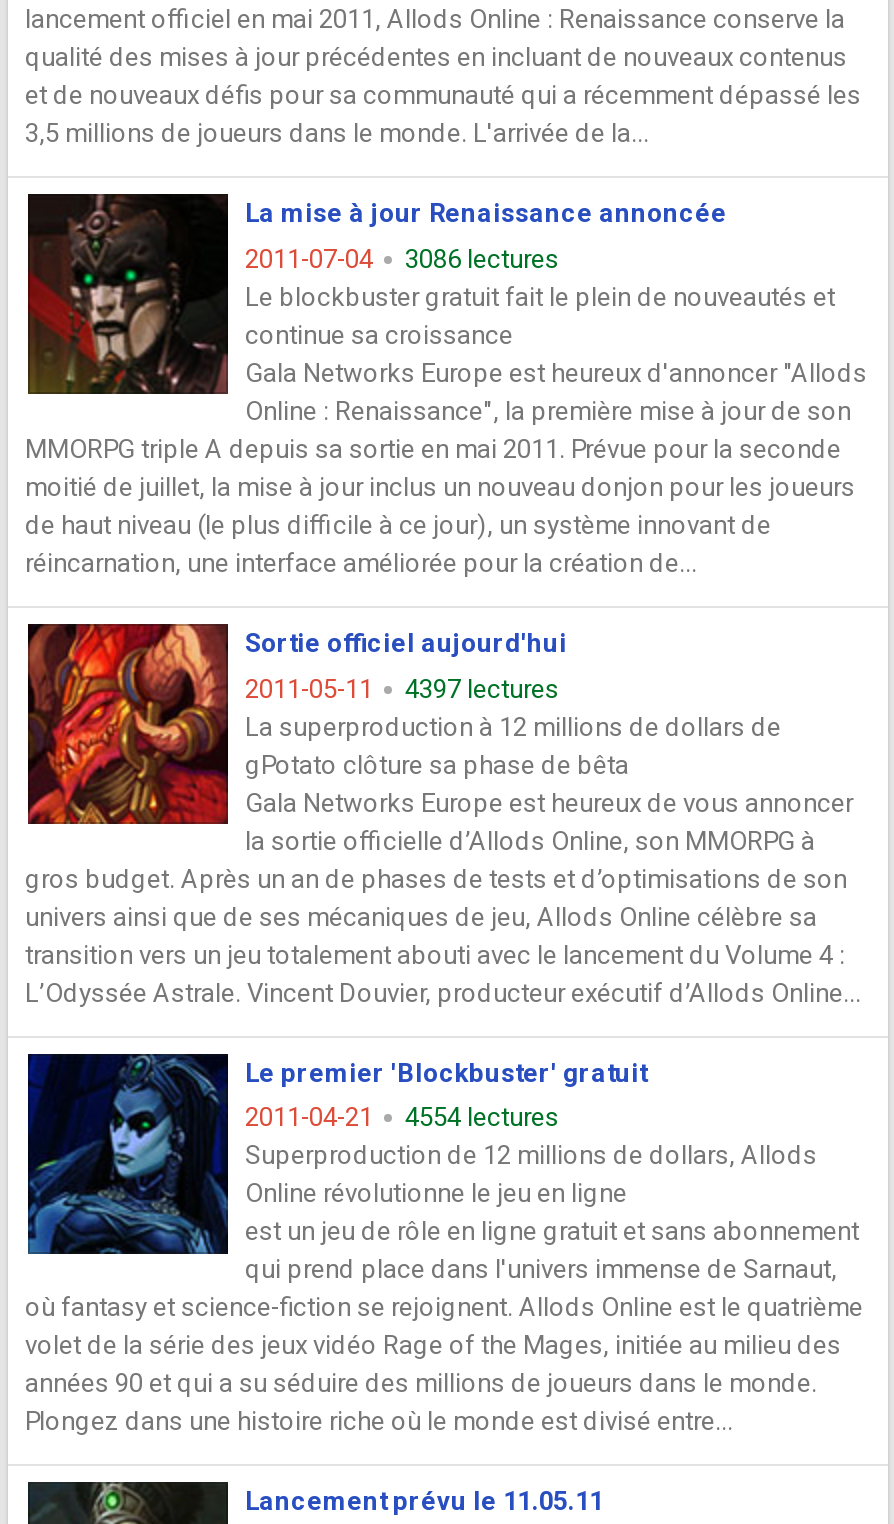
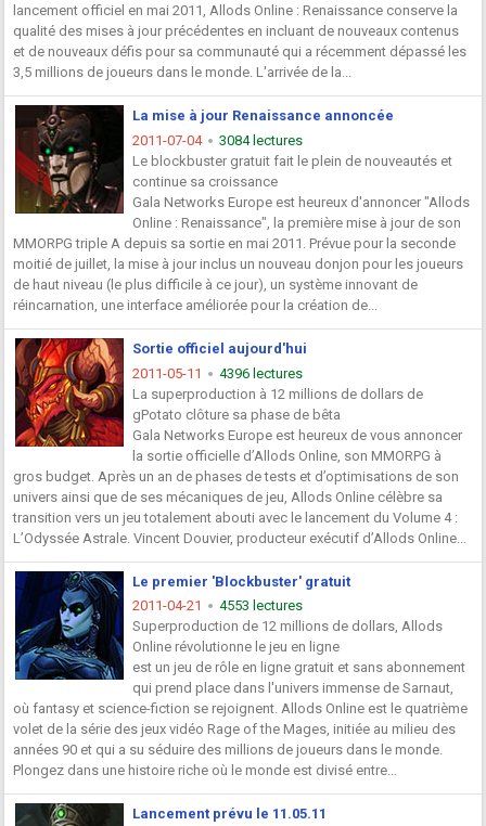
[245,244,559,274] 2011-07-04 3086 lectures -> [133,132,303,148] 2011-07-04 3084 lectures
[245,673,559,703] 2011-05-11 4397 lectures -> [133,365,303,381] 2011-05-11 4396 lectures
[245,1103,559,1133] 2011-04-21 4554 lectures -> [133,598,303,614] 2011-04-21 4553 lectures

